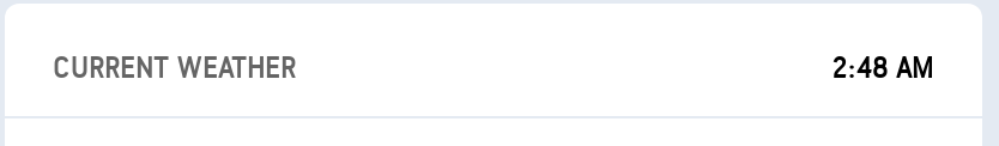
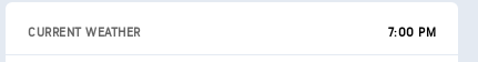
[833,51,934,87] 2:48 AM -> [388,24,436,41] 7:00 PM

